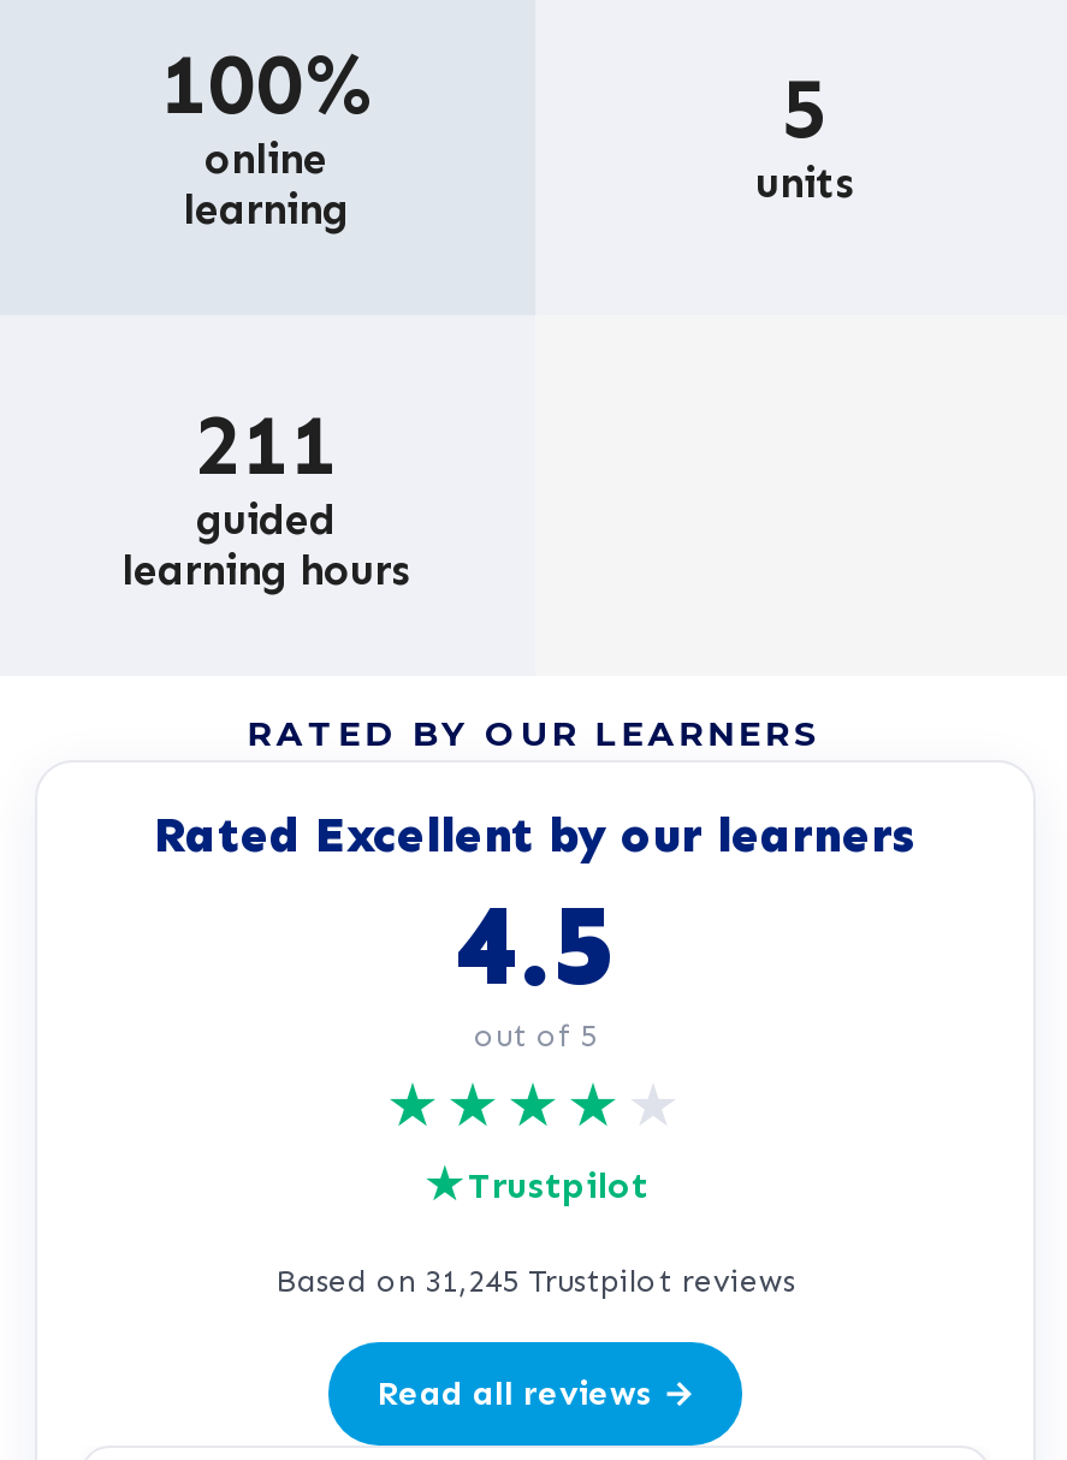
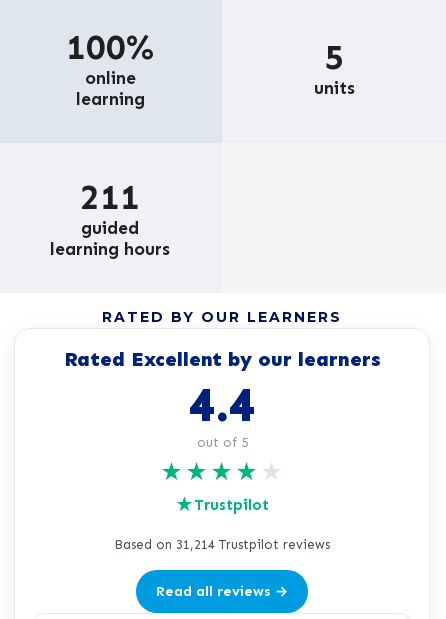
[454,875,617,1015] 4.5 -> [188,376,256,434] 4.4
[275,1263,795,1299] Based on 31,245 Trustpilot reviews -> [114,537,330,552] Based on 31,214 Trustpilot reviews

